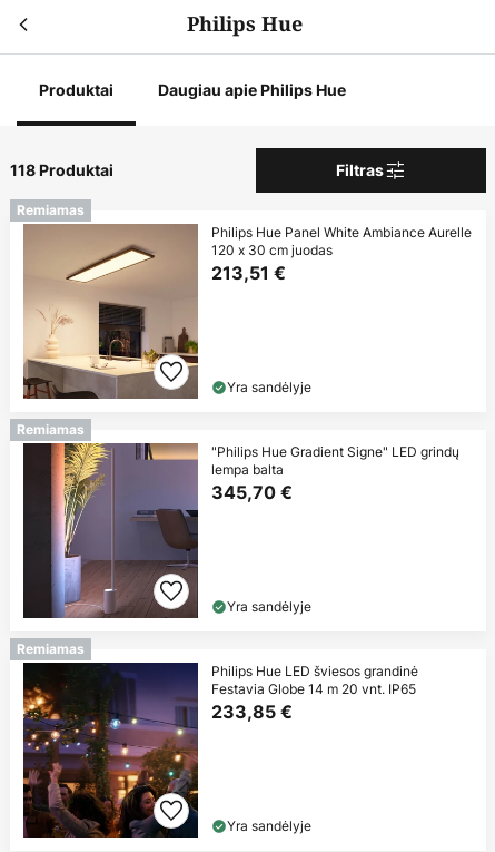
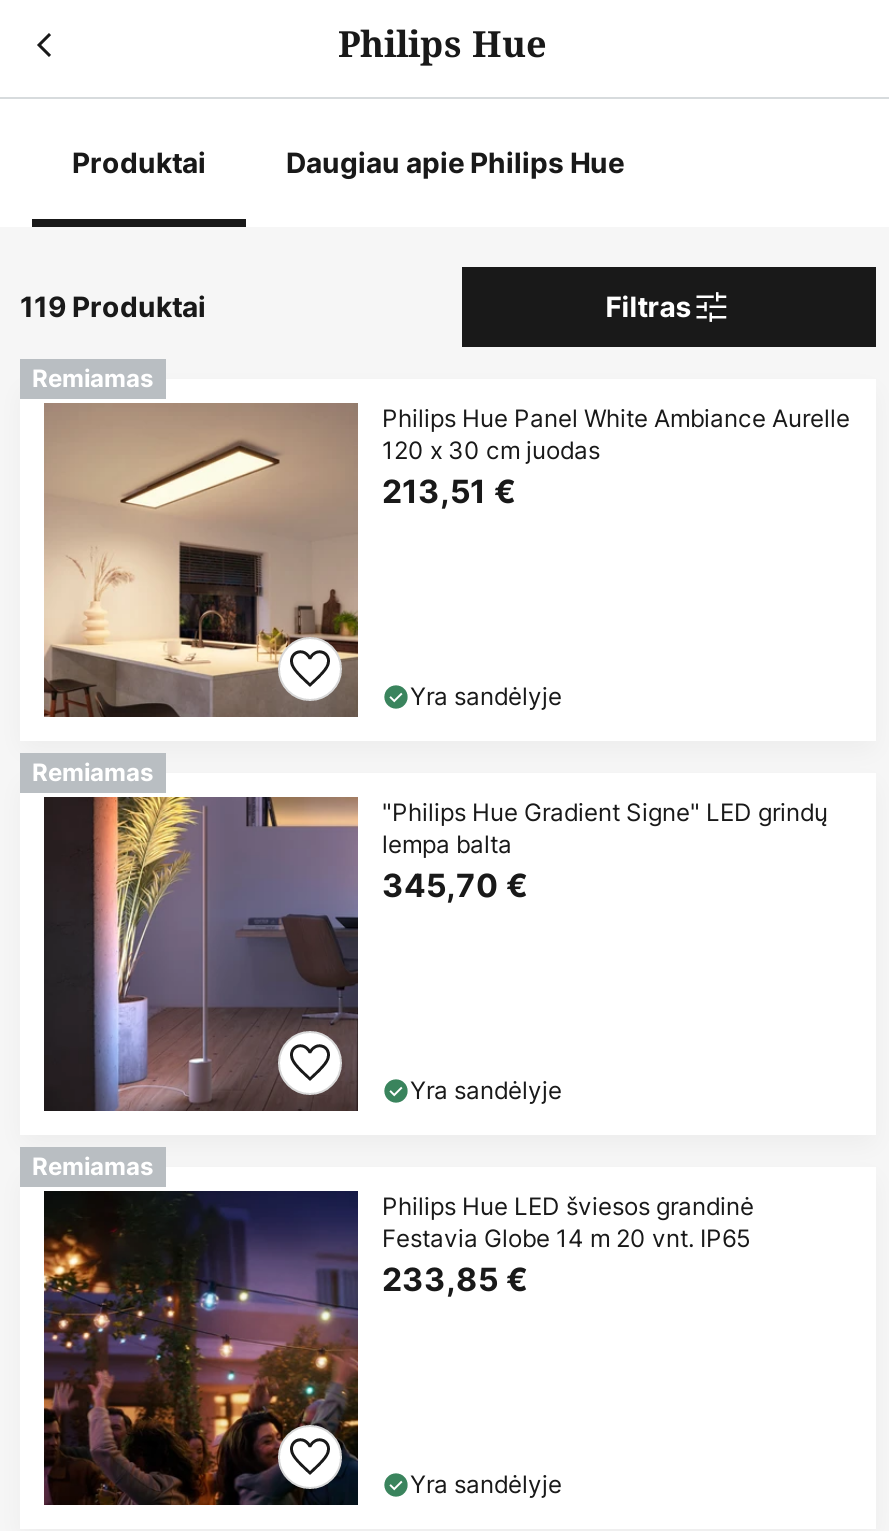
[10,161,113,180] 118 Produktai -> [20,289,206,323] 119 Produktai

